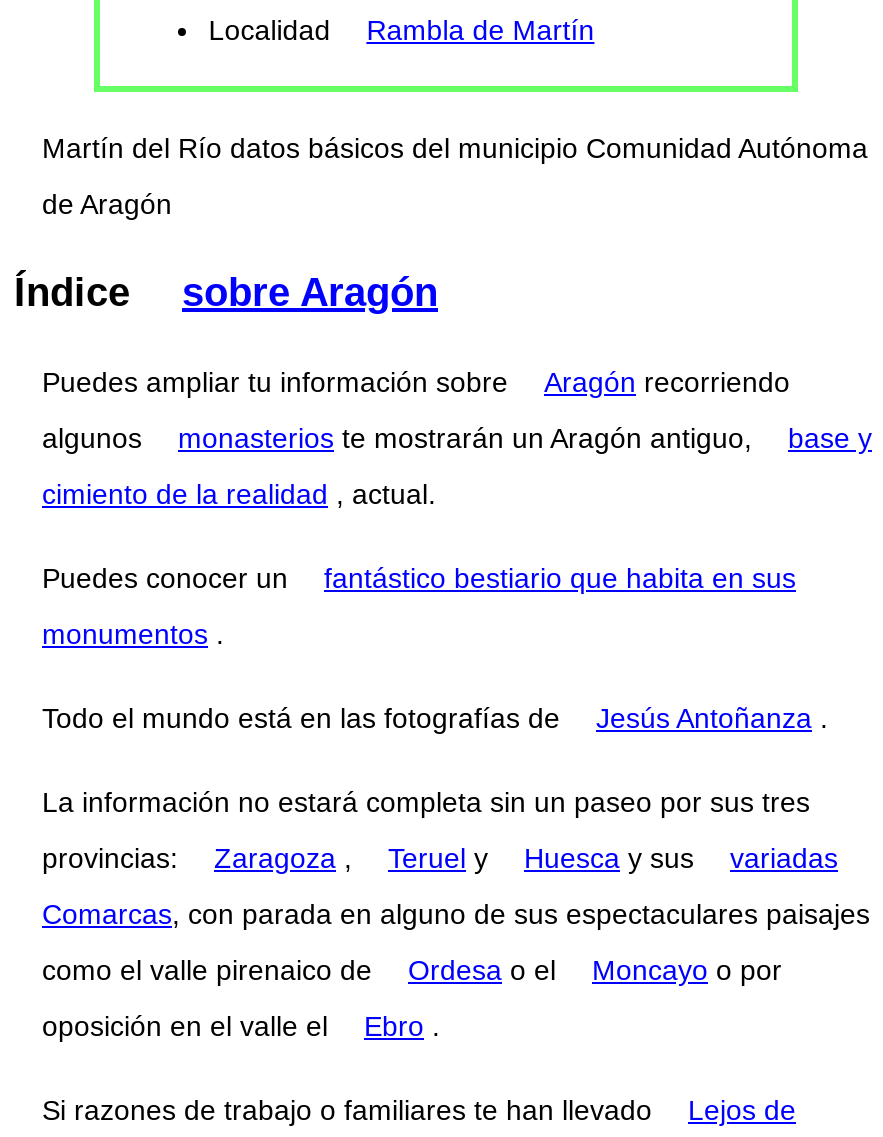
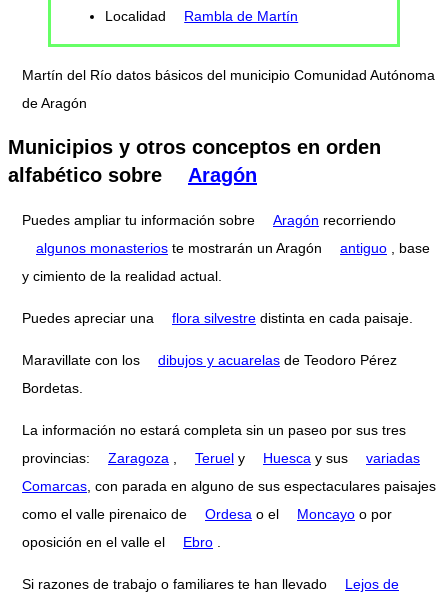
[14,271,438,315] Índice | sobre Aragón -> [8,136,381,186] Municipios y otros conceptos en orden | alfabético sobre | Aragón
[42,422,872,454] algunos | monasterios te mostrarán un Aragón antiguo, | base y -> [36,240,430,256] algunos monasterios te mostrarán un Aragón | antiguo, base
[42,478,436,510] cimiento de la realidad, actual. -> [22,268,222,284] y cimiento de la realidad actual.
[42,562,796,594] Puedes conocer un | fantástico bestiario que habita en sus -> [22,310,413,326] Puedes apreciar una | flora silvestre distinta en cada paisaje.
[42,618,224,650] monumentos. -> [22,352,397,368] Maravillate con los | dibujos y acuarelas de Teodoro Pérez
[42,702,828,734] Todo el mundo está en las fotografías de | Jesús Antoñanza. -> [22,380,83,396] Bordetas.

